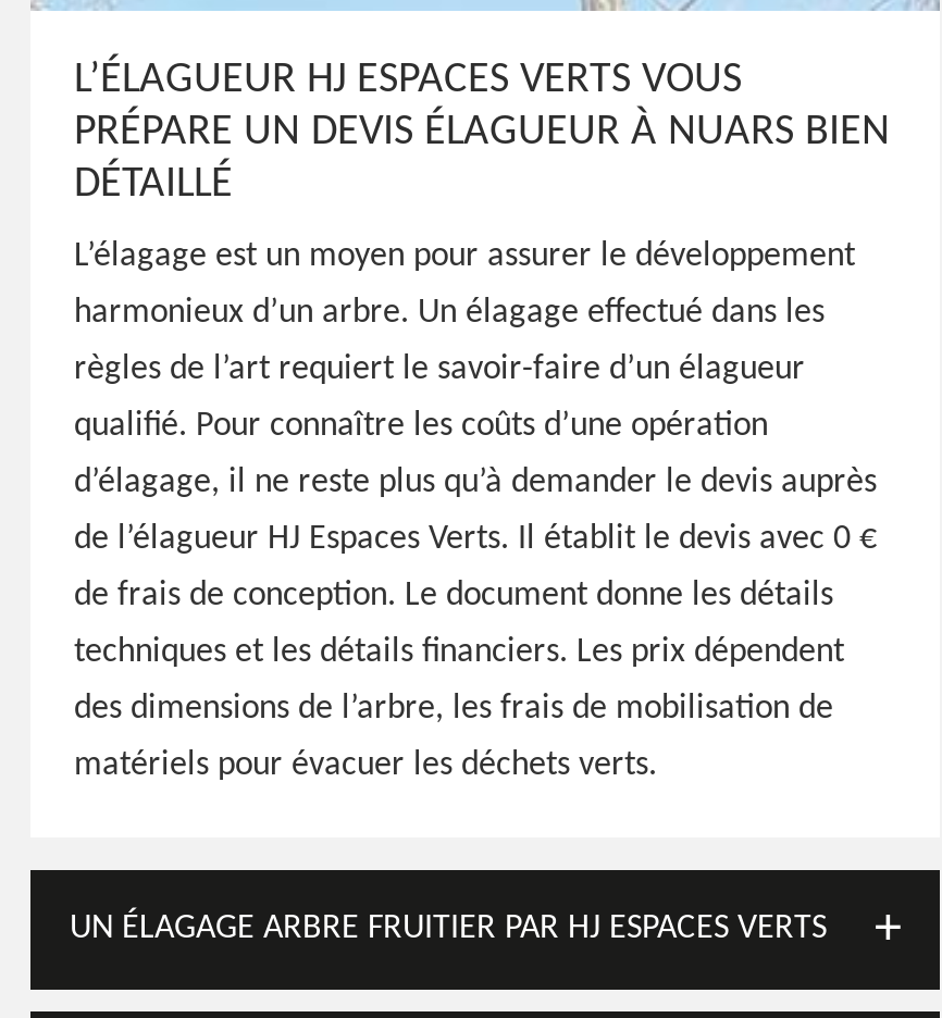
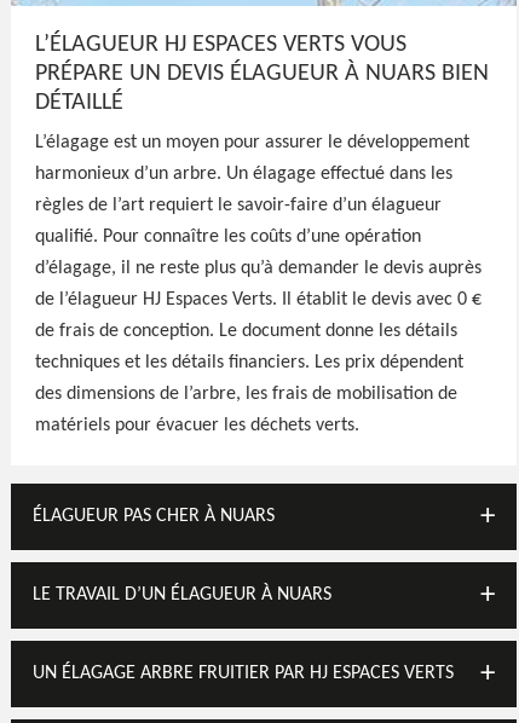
none -> [33,507,275,526] ÉLAGUEUR PAS CHER À NUARS
none -> [33,585,331,605] LE TRAVAIL D’UN ÉLAGUEUR À NUARS

